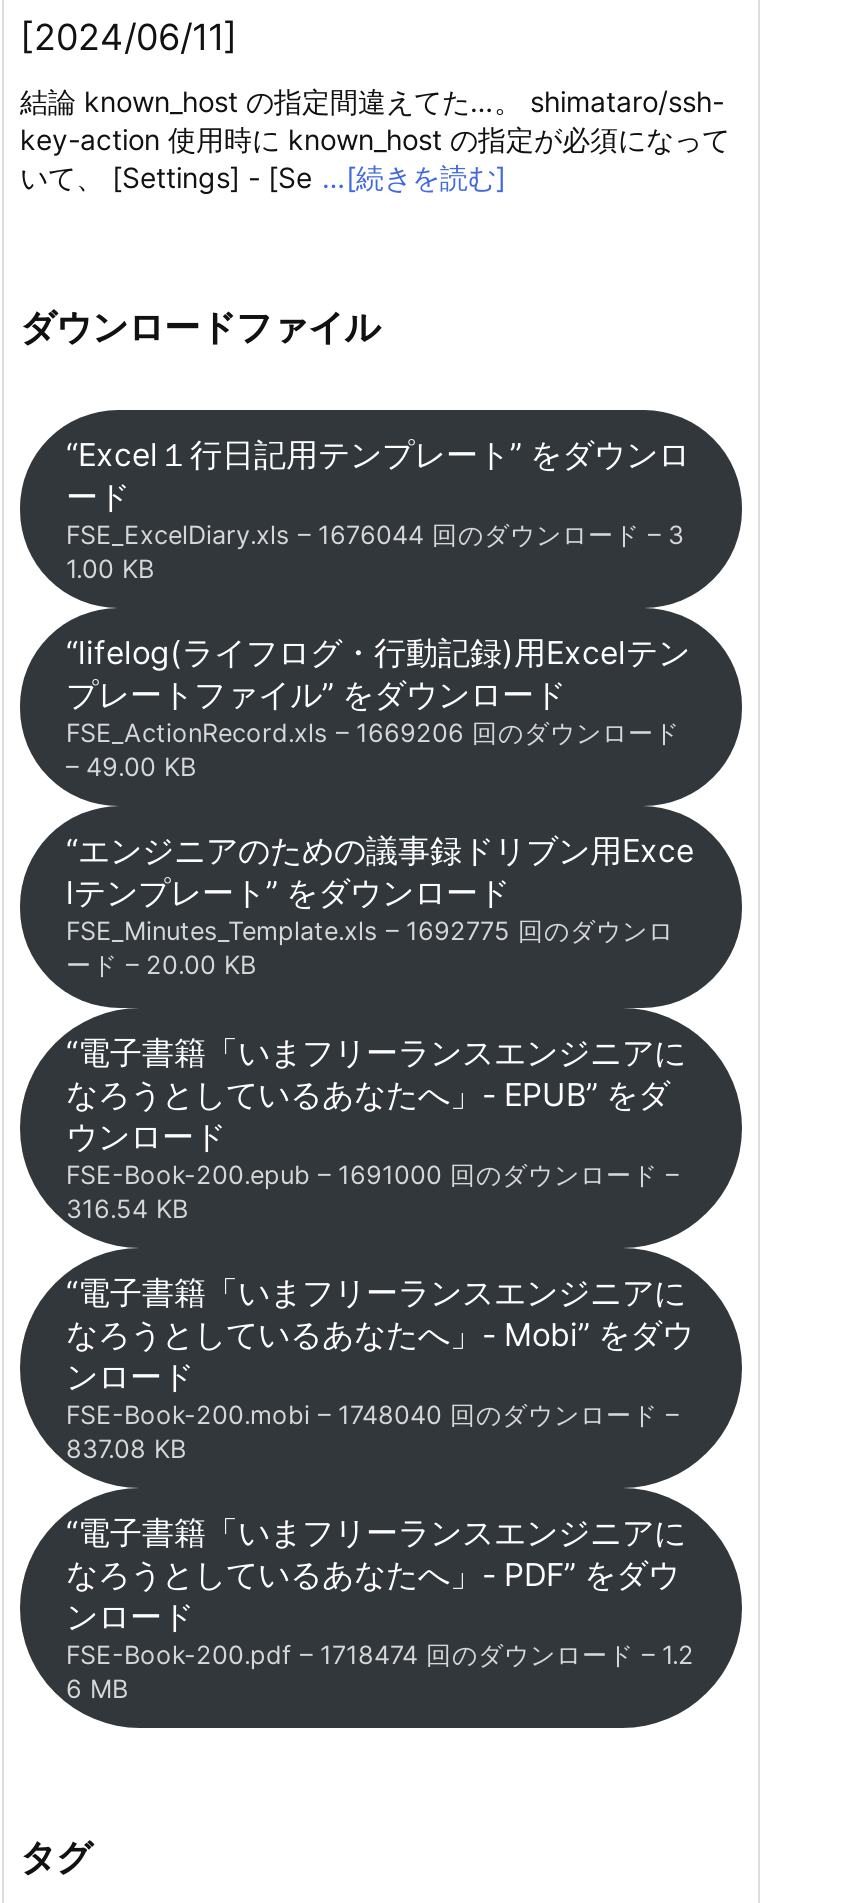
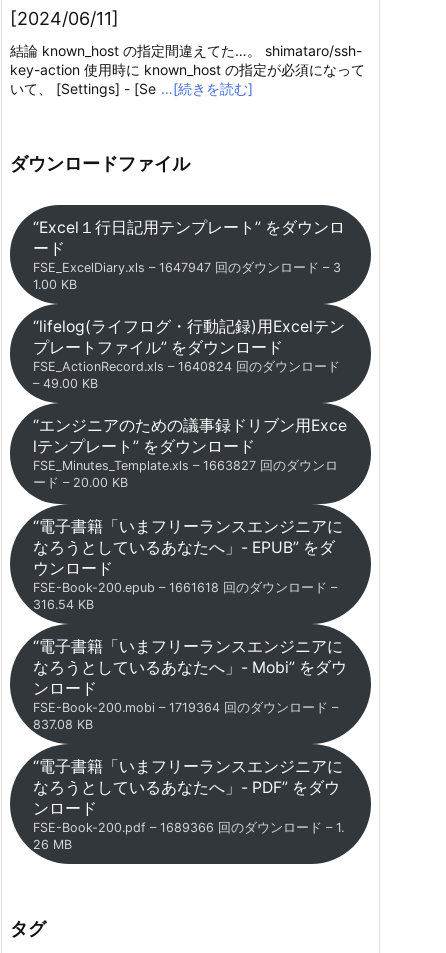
[66,520,684,550] FSE_ExcelDiary.xls – 1676044 回のダウンロード – 3 -> [33,260,341,275] FSE_ExcelDiary.xls – 1647947 回のダウンロード – 3
[66,718,680,748] FSE_ActionRecord.xls – 1669206 回のダウンロード -> [33,359,340,374] FSE_ActionRecord.xls – 1640824 回のダウンロード
[66,916,674,946] FSE_Minutes_Template.xls – 1692775 回のダウンロ -> [33,458,338,473] FSE_Minutes_Template.xls – 1663827 回のダウンロ
[66,1160,678,1190] FSE-Book-200.epub – 1691000 回のダウンロード – -> [33,580,337,595] FSE-Book-200.epub – 1661618 回のダウンロード –
[66,1400,678,1430] FSE-Book-200.mobi – 1748040 回のダウンロード – -> [33,700,338,715] FSE-Book-200.mobi – 1719364 回のダウンロード –
[66,1640,694,1670] FSE-Book-200.pdf – 1718474 回のダウンロード – 1.2 -> [33,820,344,835] FSE-Book-200.pdf – 1689366 回のダウンロード – 1.
[66,1674,128,1704] 6 MB -> [33,837,72,852] 26 MB

